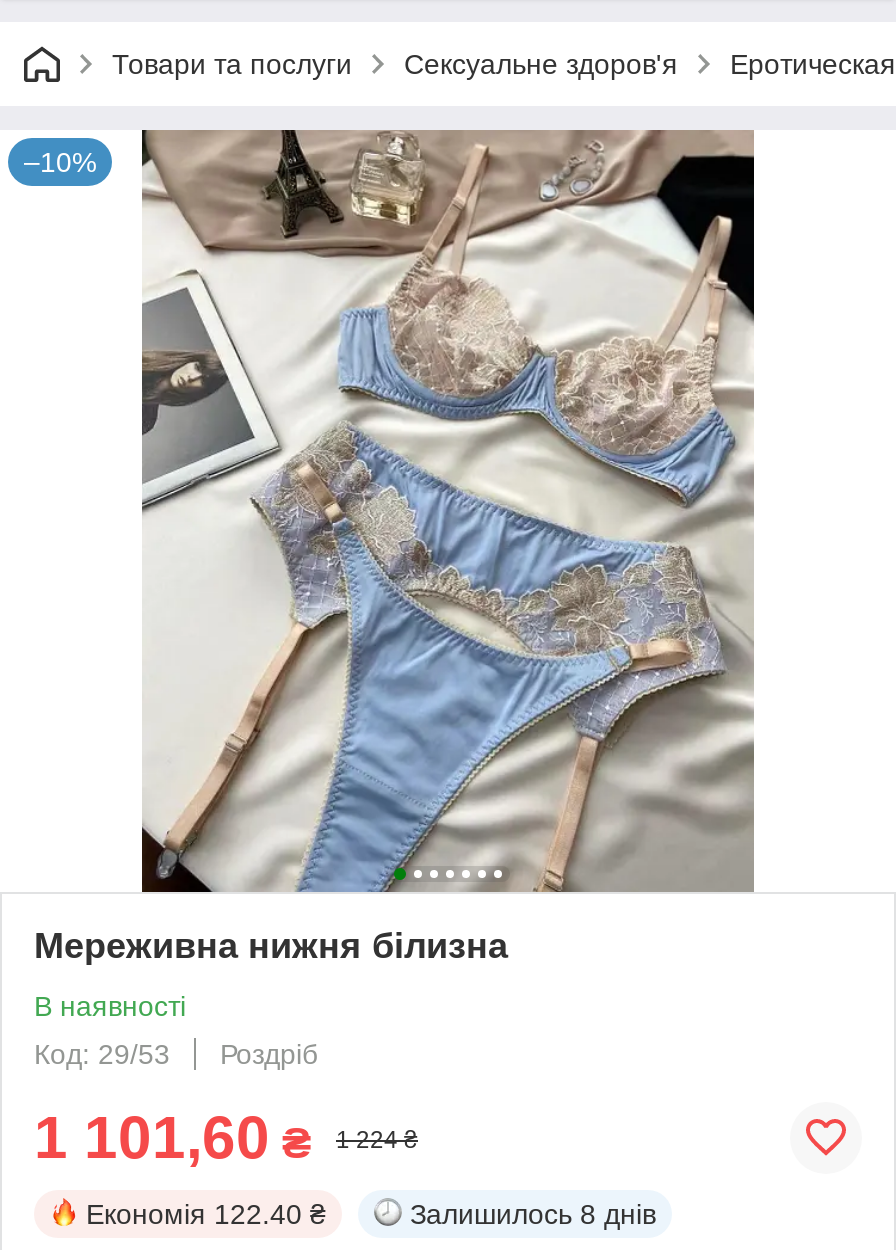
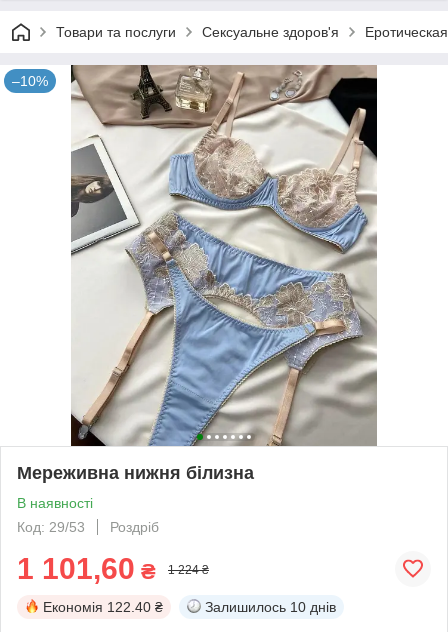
[410,1198,656,1230] Залишилось 8 днів -> [205,599,336,615] Залишилось 10 днів

